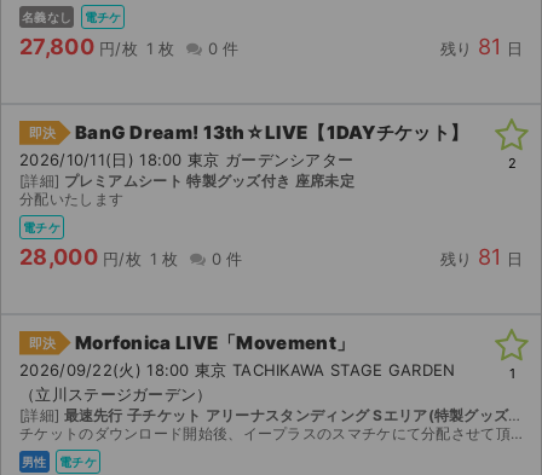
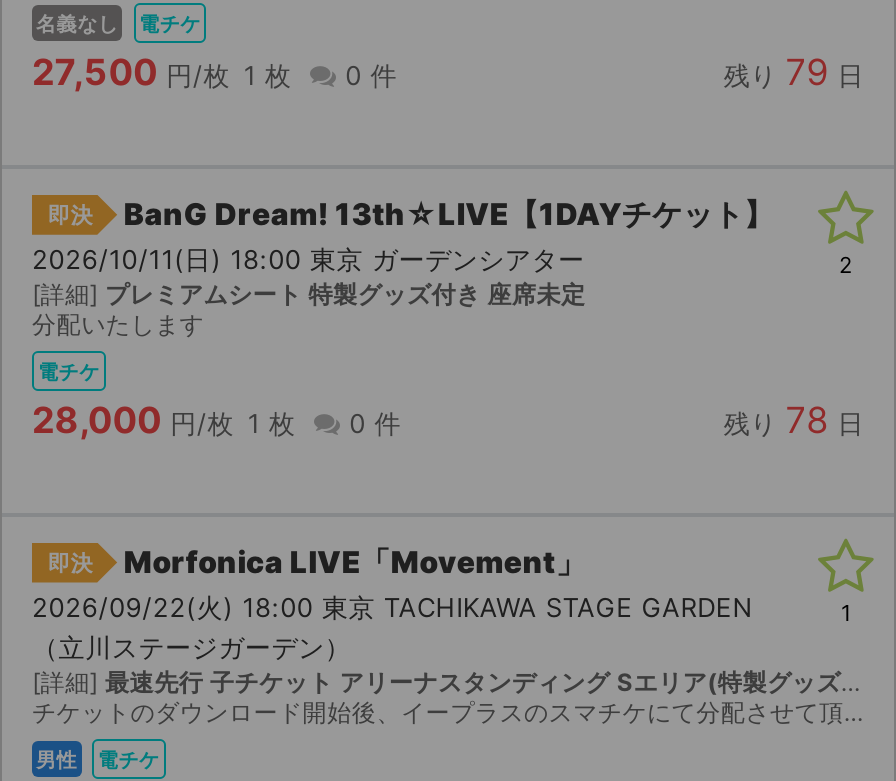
[19,34,239,59] 27,800 円/枚 1 枚 0 件 -> [32,51,397,93] 27,500 円/枚 1 枚 0 件
[440,34,523,59] 残り 81 日 -> [724,51,864,93] 残り 79 日
[440,244,523,269] 残り 81 日 -> [724,398,864,440] 残り 78 日

